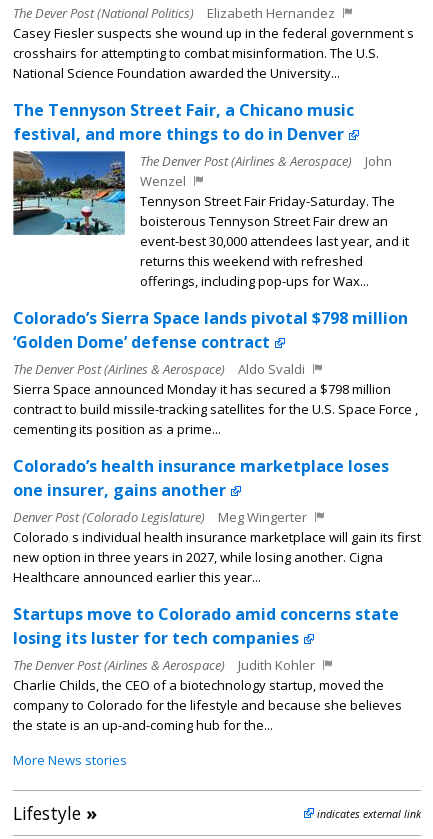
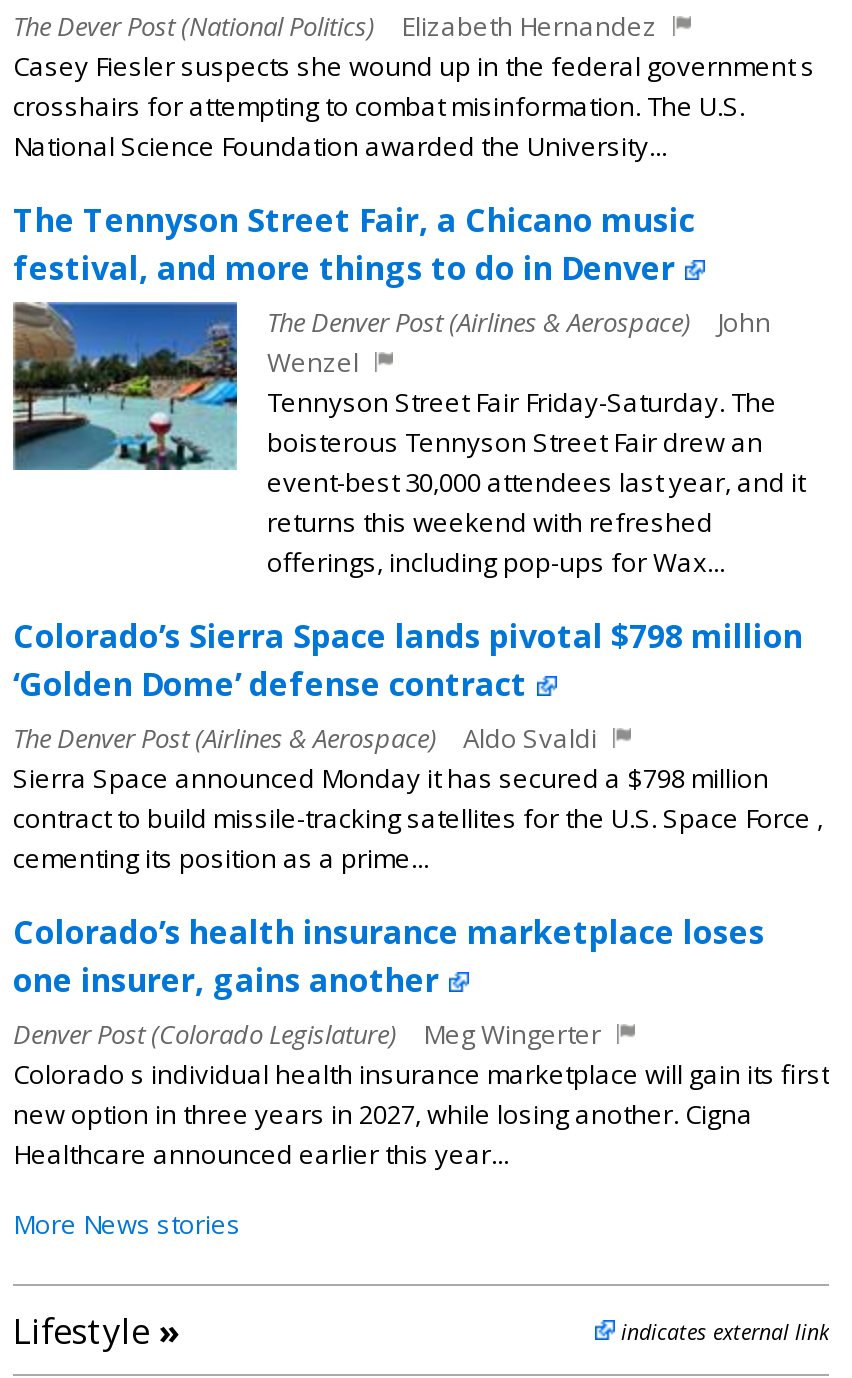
[13,603,402,734] Startups move to Colorado amid concerns state | losing its luster for tech companies | The Denver Post (Airlines & Aerospace) | Judith Kohler | Charlie Childs, the CEO of a biotechnology startup, moved the | company to Colorado for the lifestyle and because she believes | the state is an up-and-coming hub for the... -> none

